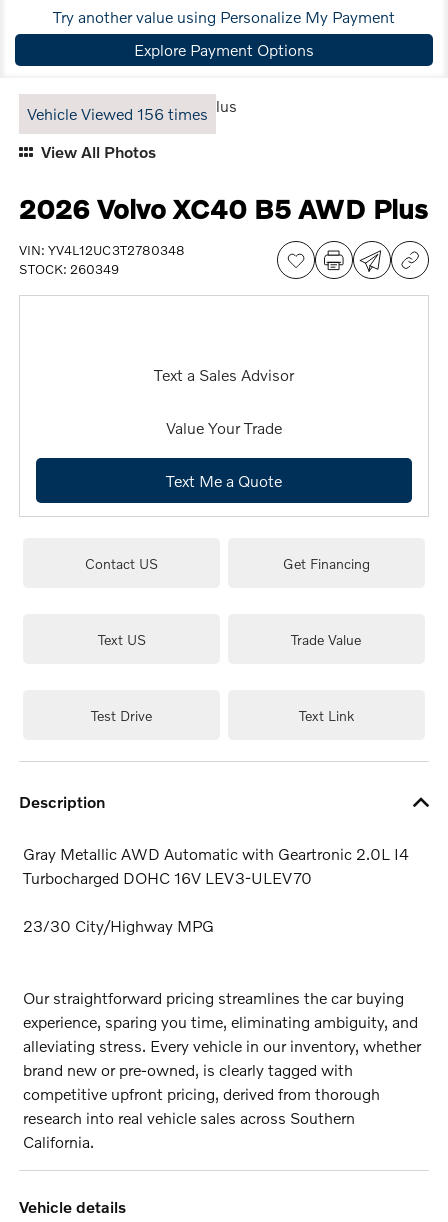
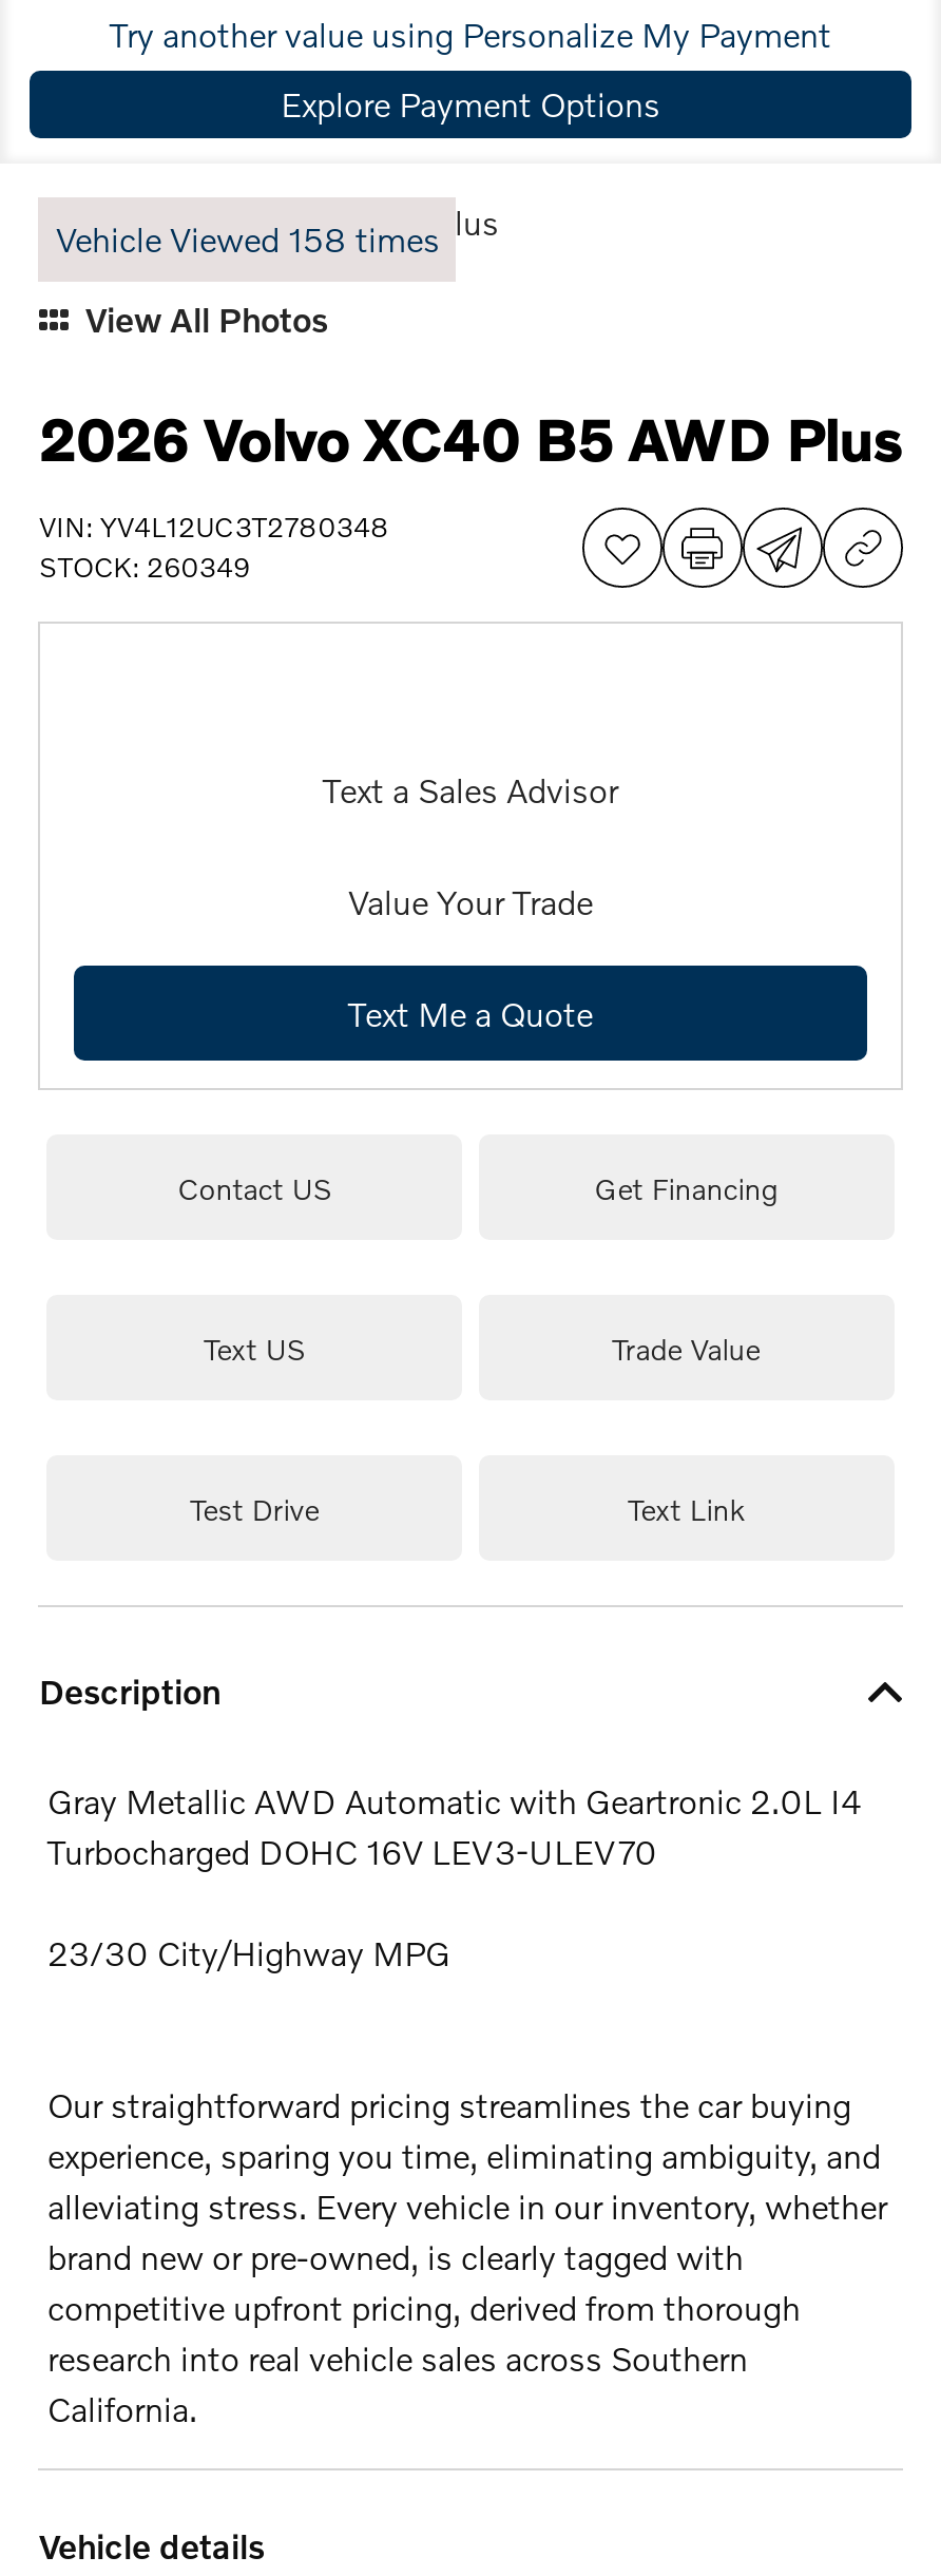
[27,104,208,123] Vehicle Viewed 156 times -> [56,218,440,259] Vehicle Viewed 158 times

